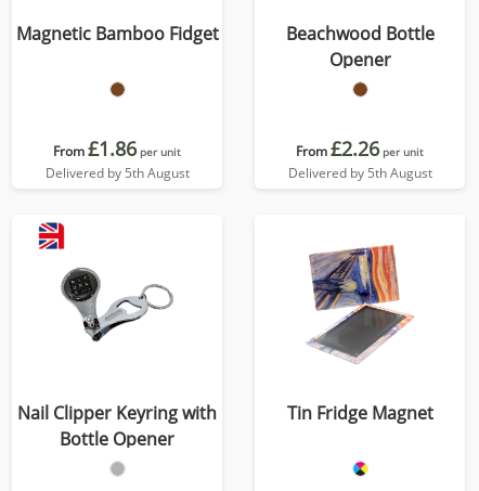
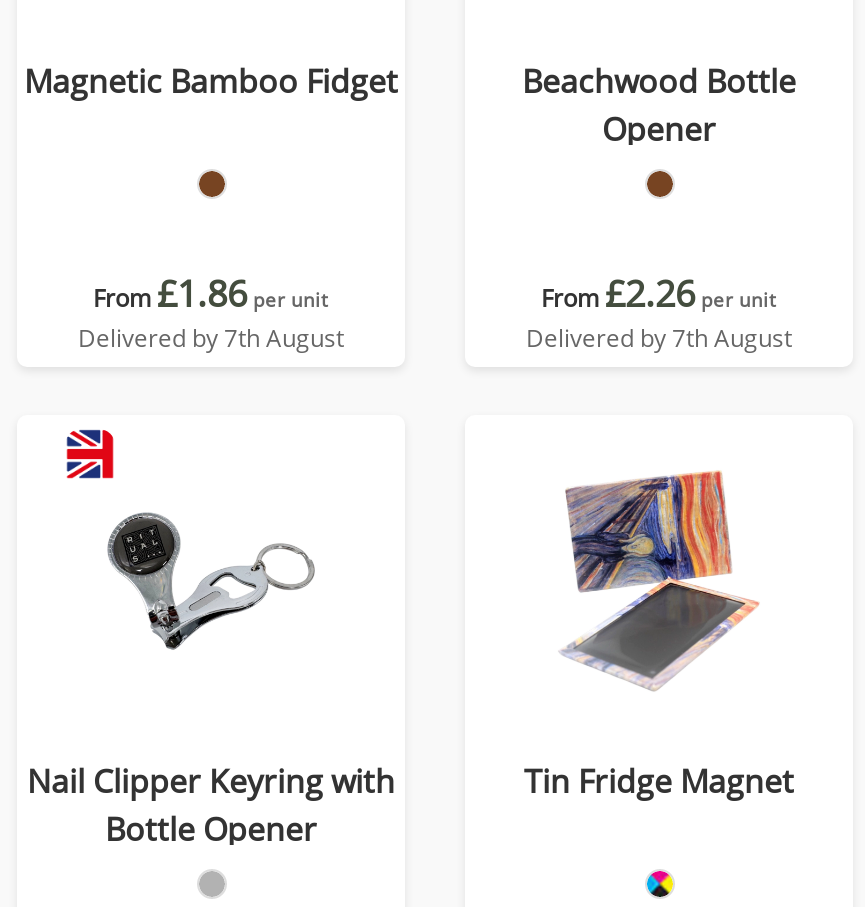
[45,164,189,182] Delivered by 5th August -> [78,321,344,355] Delivered by 7th August
[288,164,432,182] Delivered by 5th August -> [526,321,792,355] Delivered by 7th August

